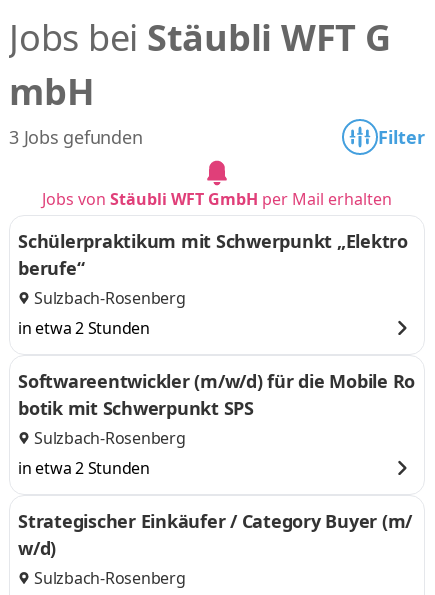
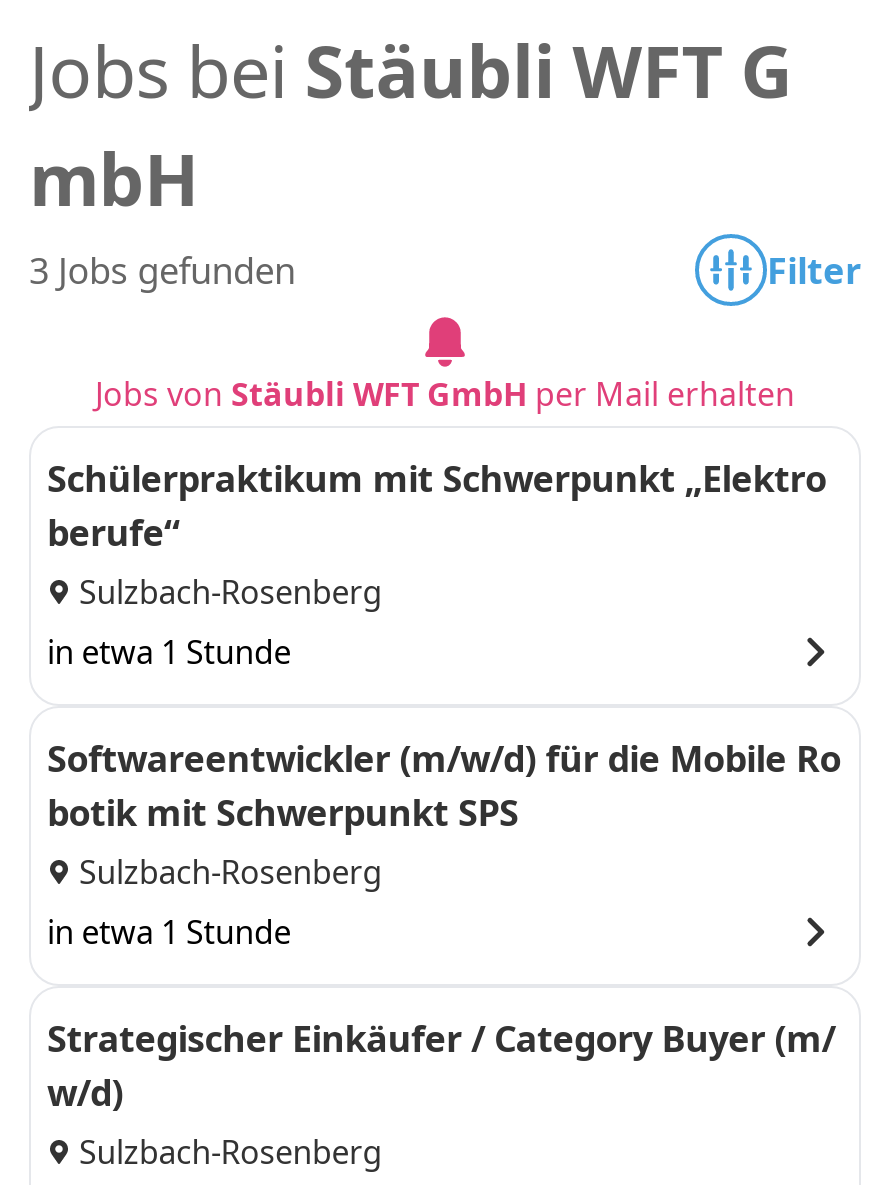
[18,317,150,339] in etwa 2 Stunden -> [47,630,291,674] in etwa 1 Stunde
[18,457,150,479] in etwa 2 Stunden -> [47,910,291,954] in etwa 1 Stunde

